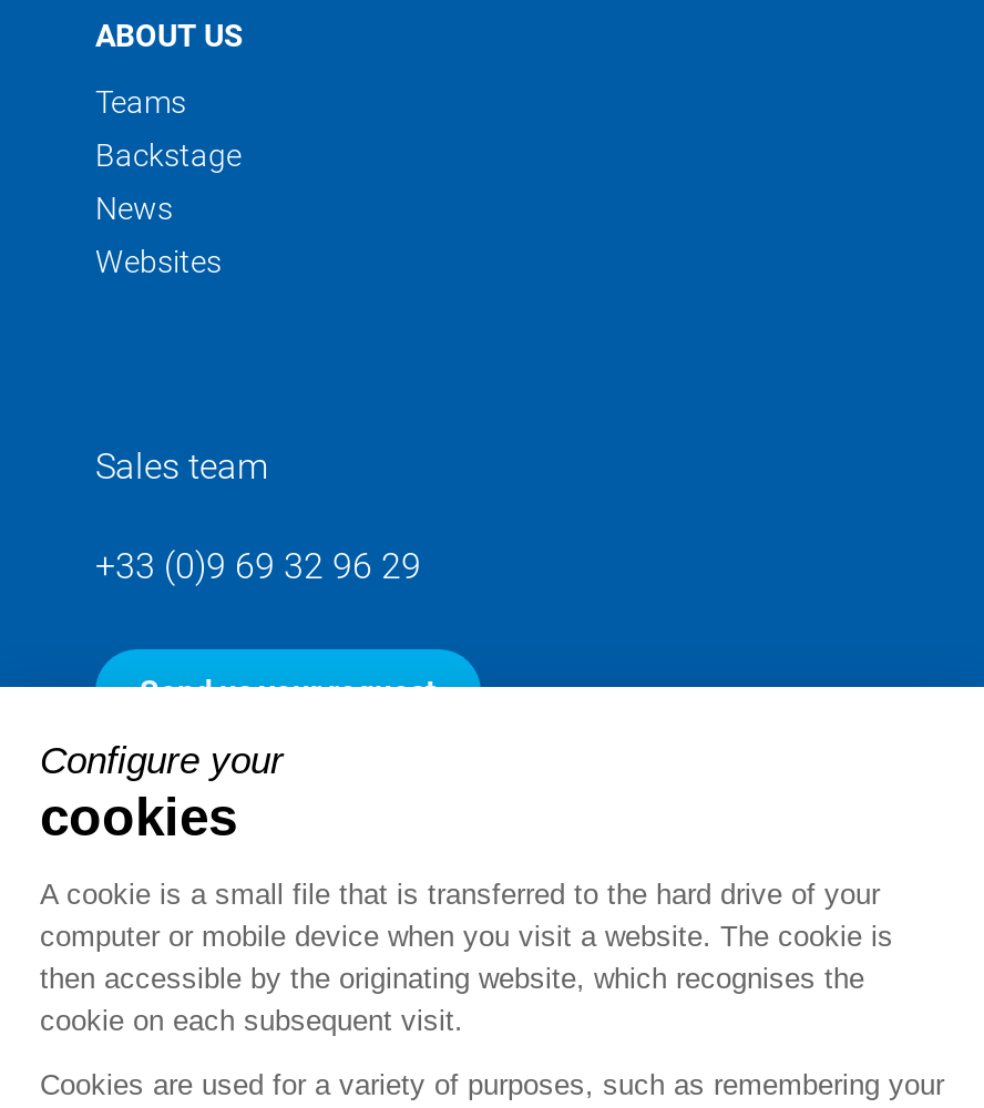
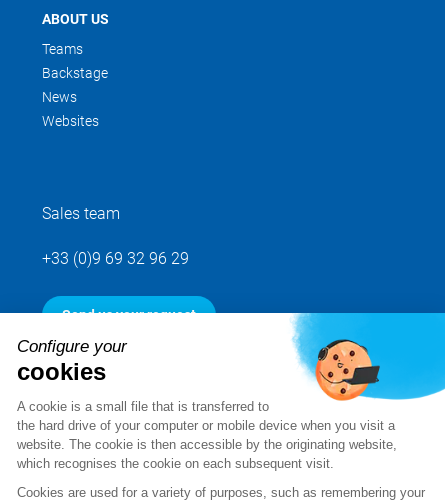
none -> [292,313,442,400] [image]

